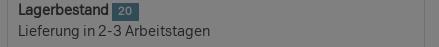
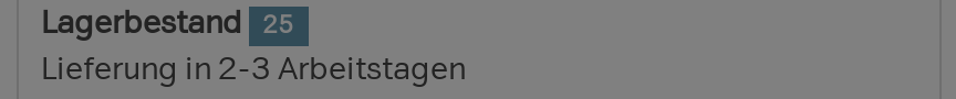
[18,2,132,19] Lagerbestand 20 -> [41,4,294,42] Lagerbestand 25

